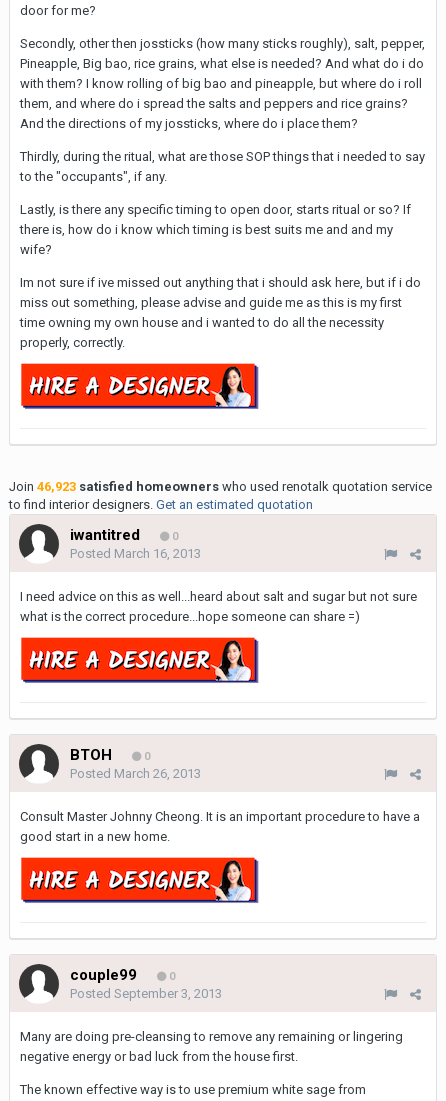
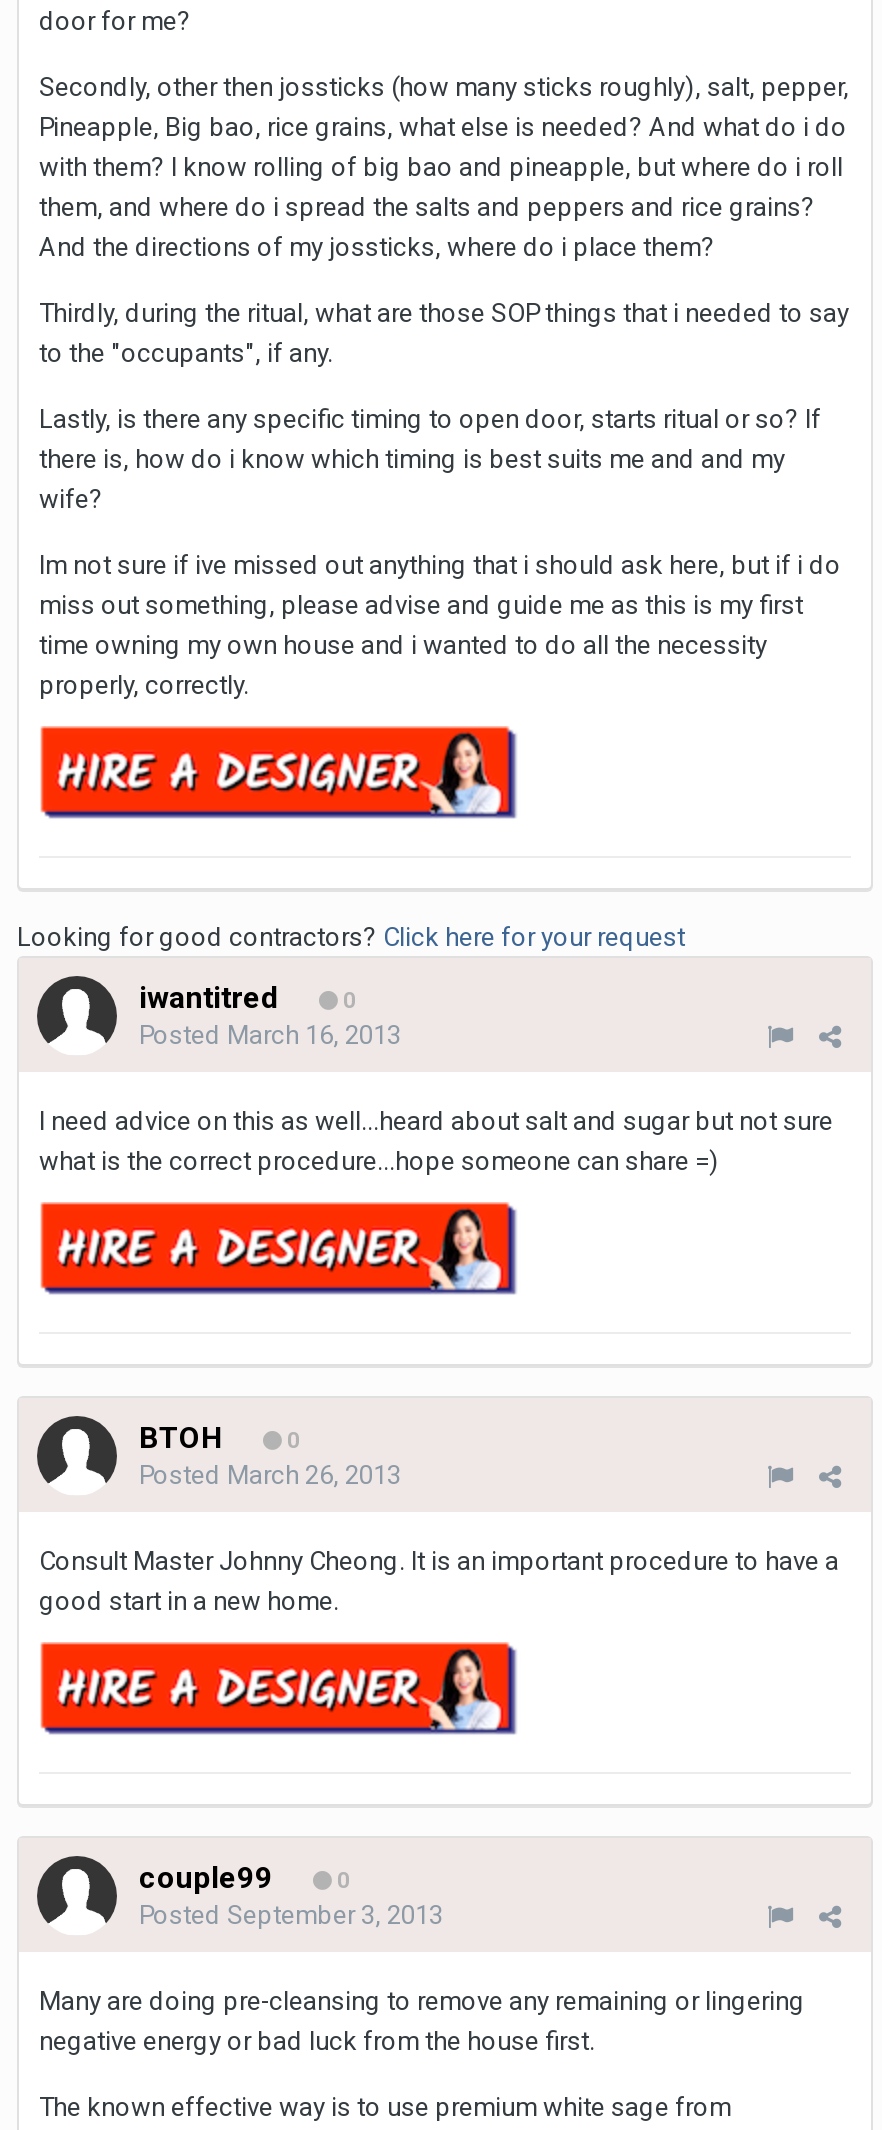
[9,479,432,512] Join 46,923 satisfied homeowners who used renotalk quotation service | to find interior designers. Get an estimated quotation -> [17,922,685,952] Looking for good contractors? Click here for your request

